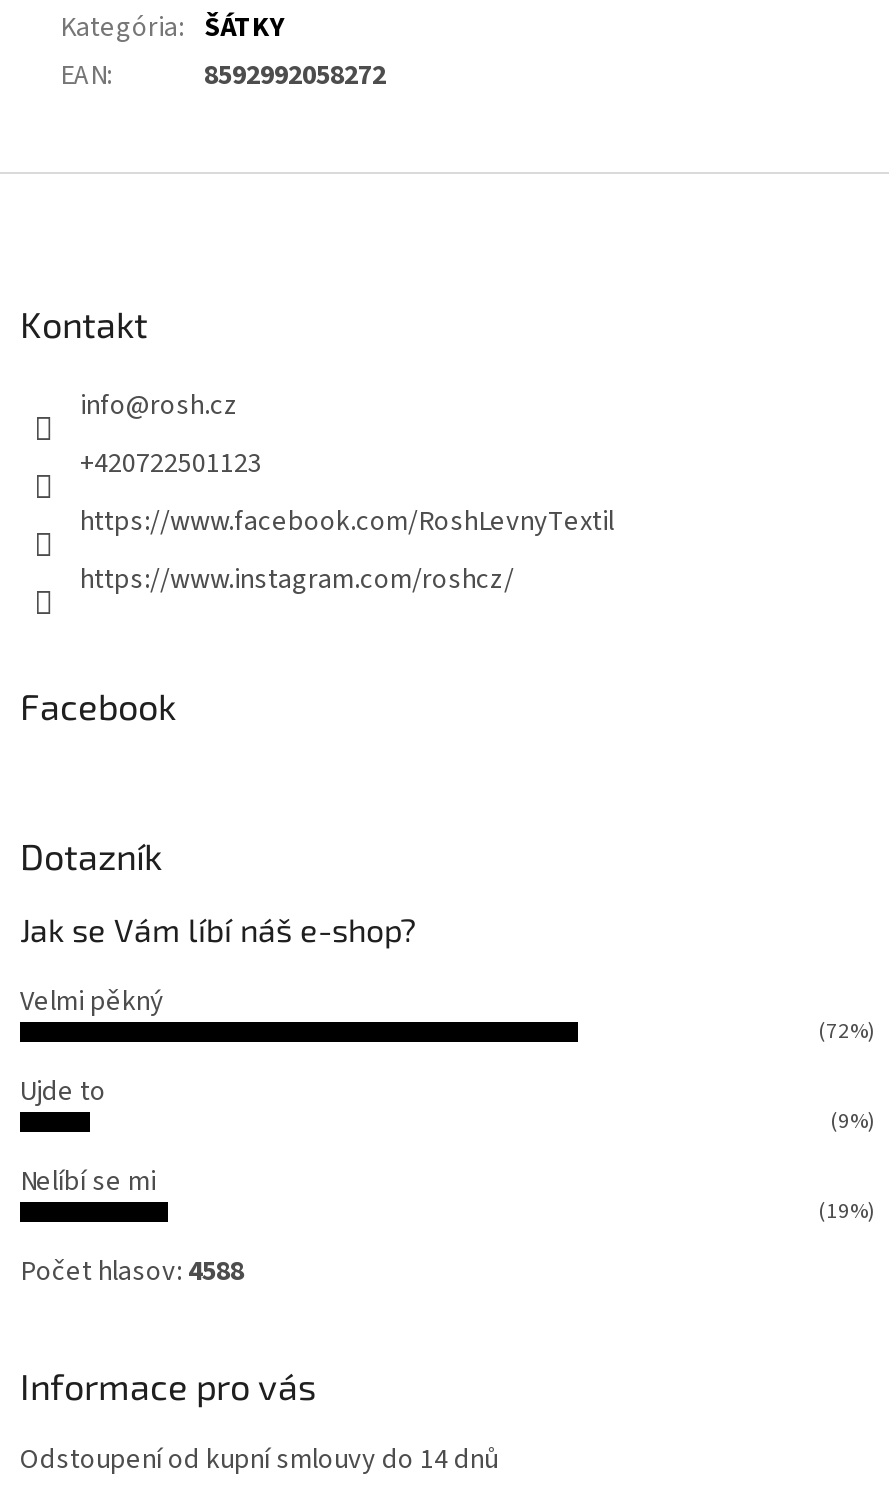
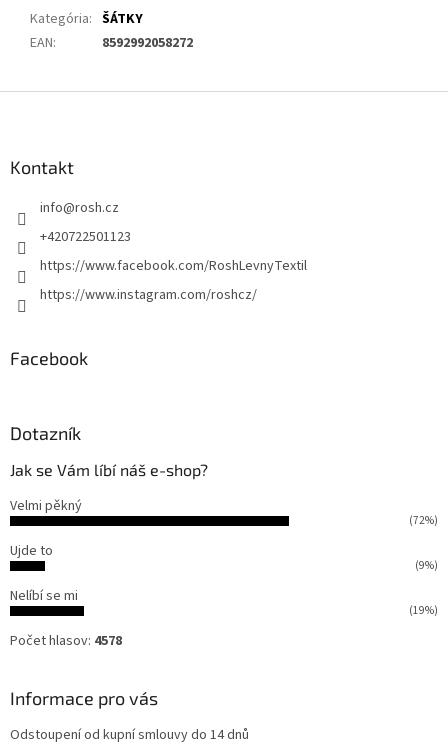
[20,1252,244,1292] Počet hlasov: 4588 -> [10,631,122,651] Počet hlasov: 4578

